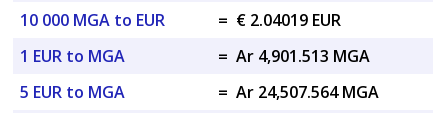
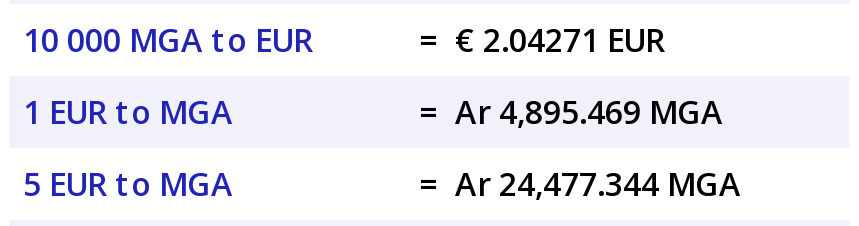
[218,9,341,31] = € 2.04019 EUR -> [419,18,665,62] = € 2.04271 EUR
[218,45,370,67] = Ar 4,901.513 MGA -> [419,90,723,134] = Ar 4,895.469 MGA
[218,81,379,103] = Ar 24,507.564 MGA -> [419,162,741,206] = Ar 24,477.344 MGA

